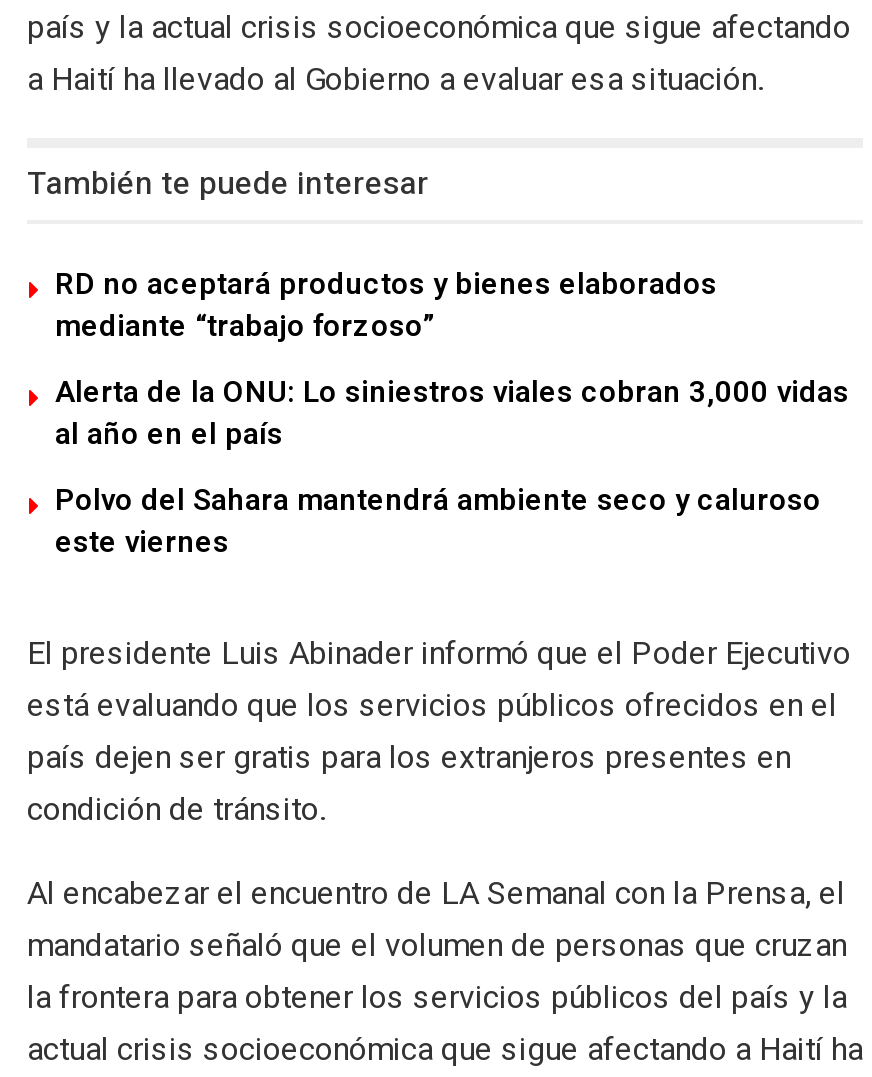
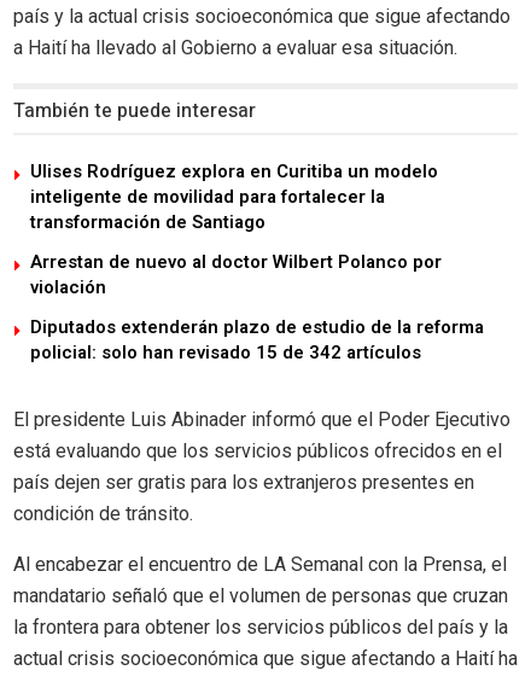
[55,262,717,348] RD no aceptará productos y bienes elaborados | mediante “trabajo forzoso” -> [30,158,438,235] Ulises Rodríguez explora en Curitiba un modelo | inteligente de movilidad para fortalecer la | transformación de Santiago
[55,370,849,456] Alerta de la ONU: Lo siniestros viales cobran 3,000 vidas | al año en el país -> [30,249,442,301] Arrestan de nuevo al doctor Wilbert Polanco por | violación
[55,478,821,564] Polvo del Sahara mantendrá ambiente seco y caluroso | este viernes -> [30,314,484,366] Diputados extenderán plazo de estudio de la reforma | policial: solo han revisado 15 de 342 artículos

